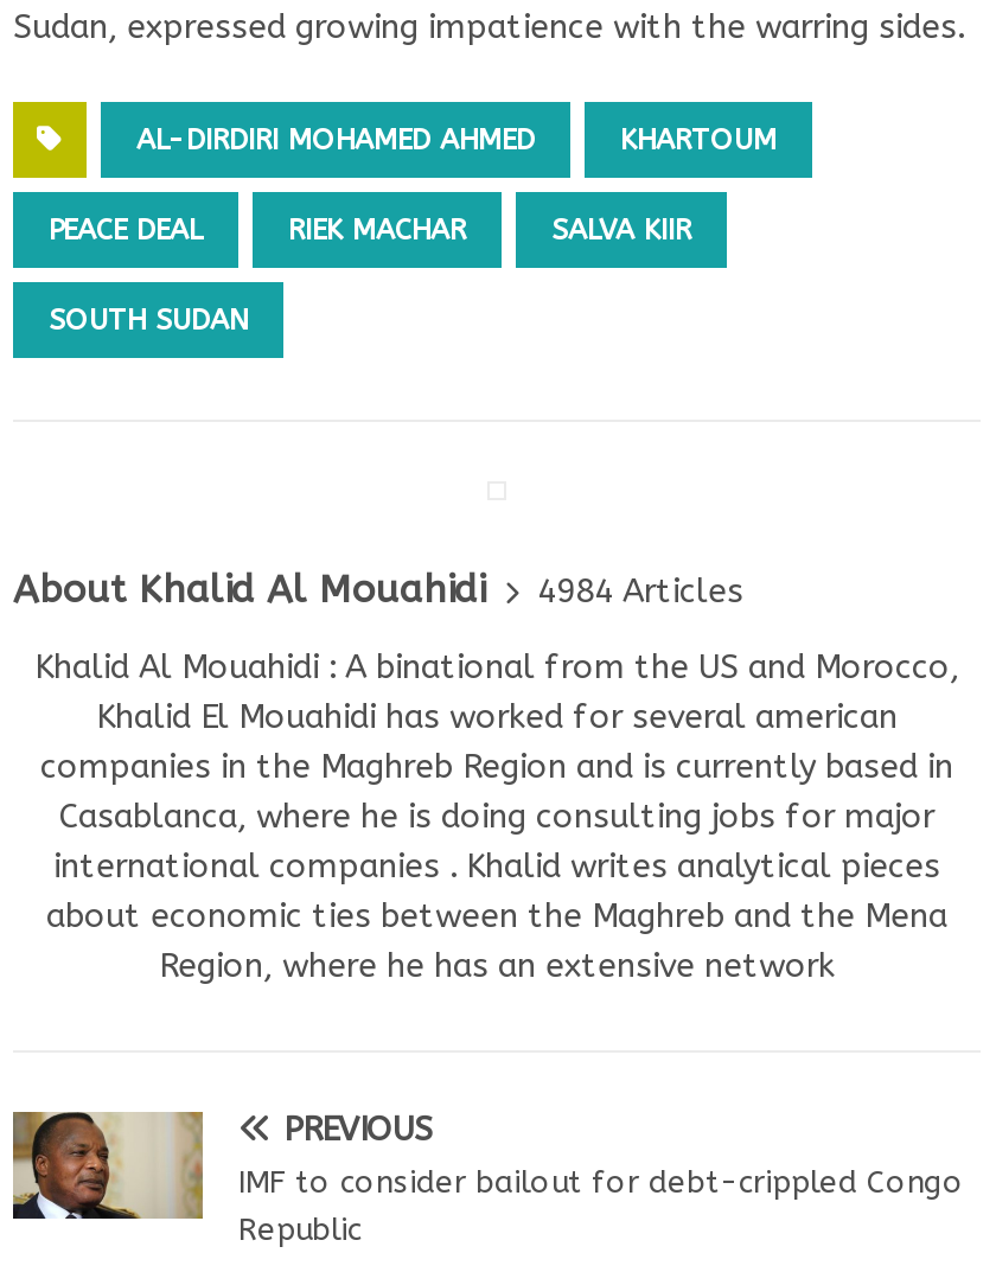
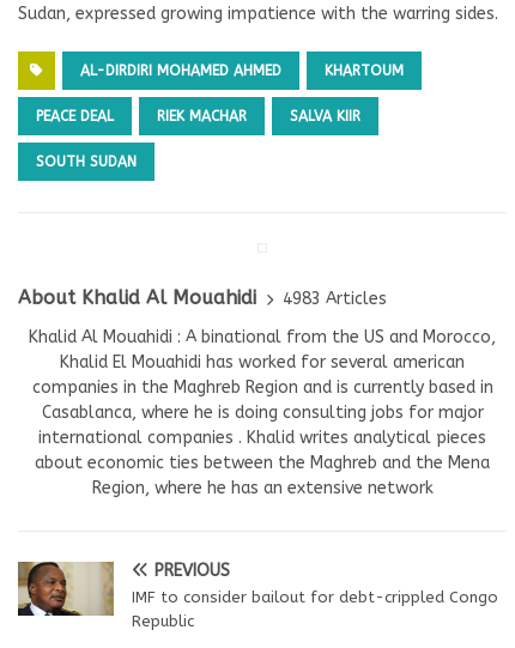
[13,567,743,612] About Khalid Al Mouahidi 4984 Articles -> [18,286,387,309] About Khalid Al Mouahidi 4983 Articles

